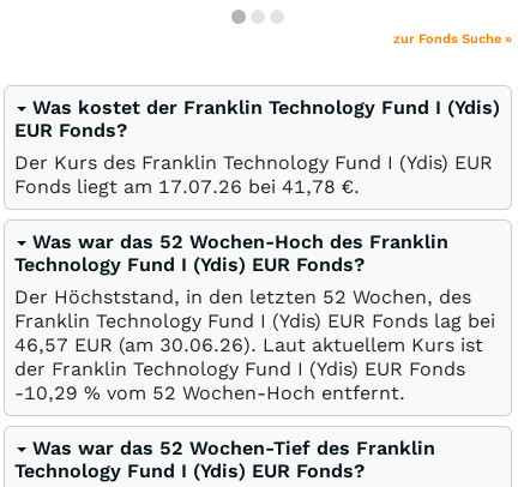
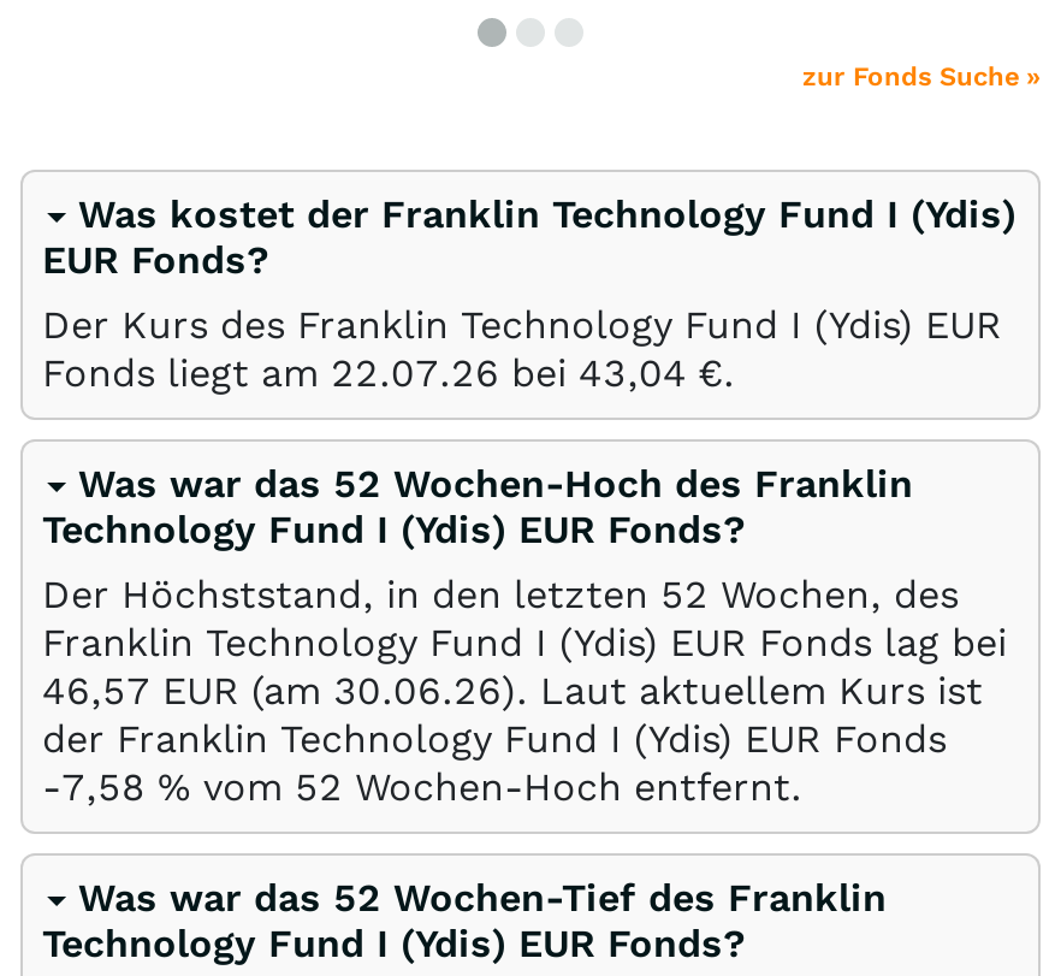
[14,175,360,198] Fonds liegt am 17.07.26 bei 41,78 €. -> [42,350,735,396] Fonds liegt am 22.07.26 bei 43,04 €.
[14,381,405,404] -10,29% vom 52 Wochen-Hoch entfernt. -> [42,764,802,810] -7,58% vom 52 Wochen-Hoch entfernt.

